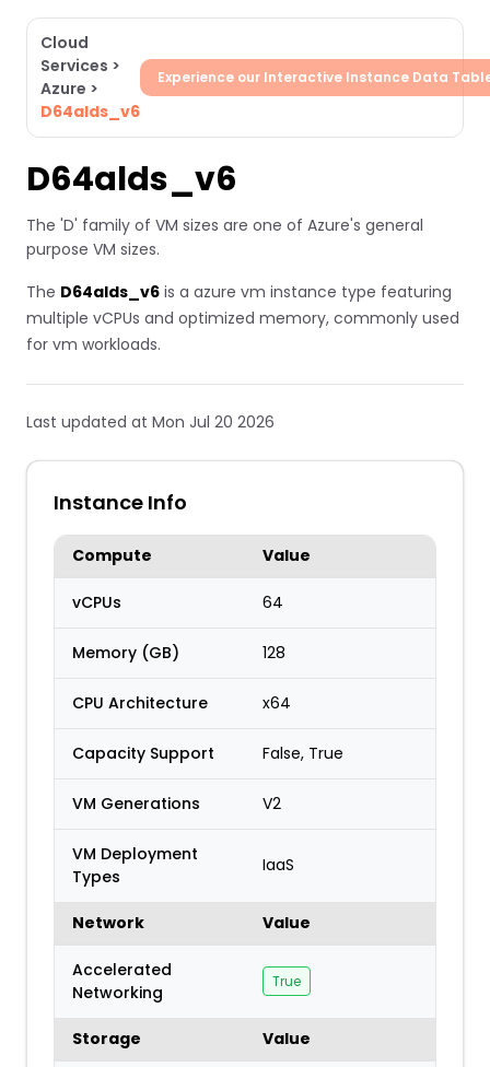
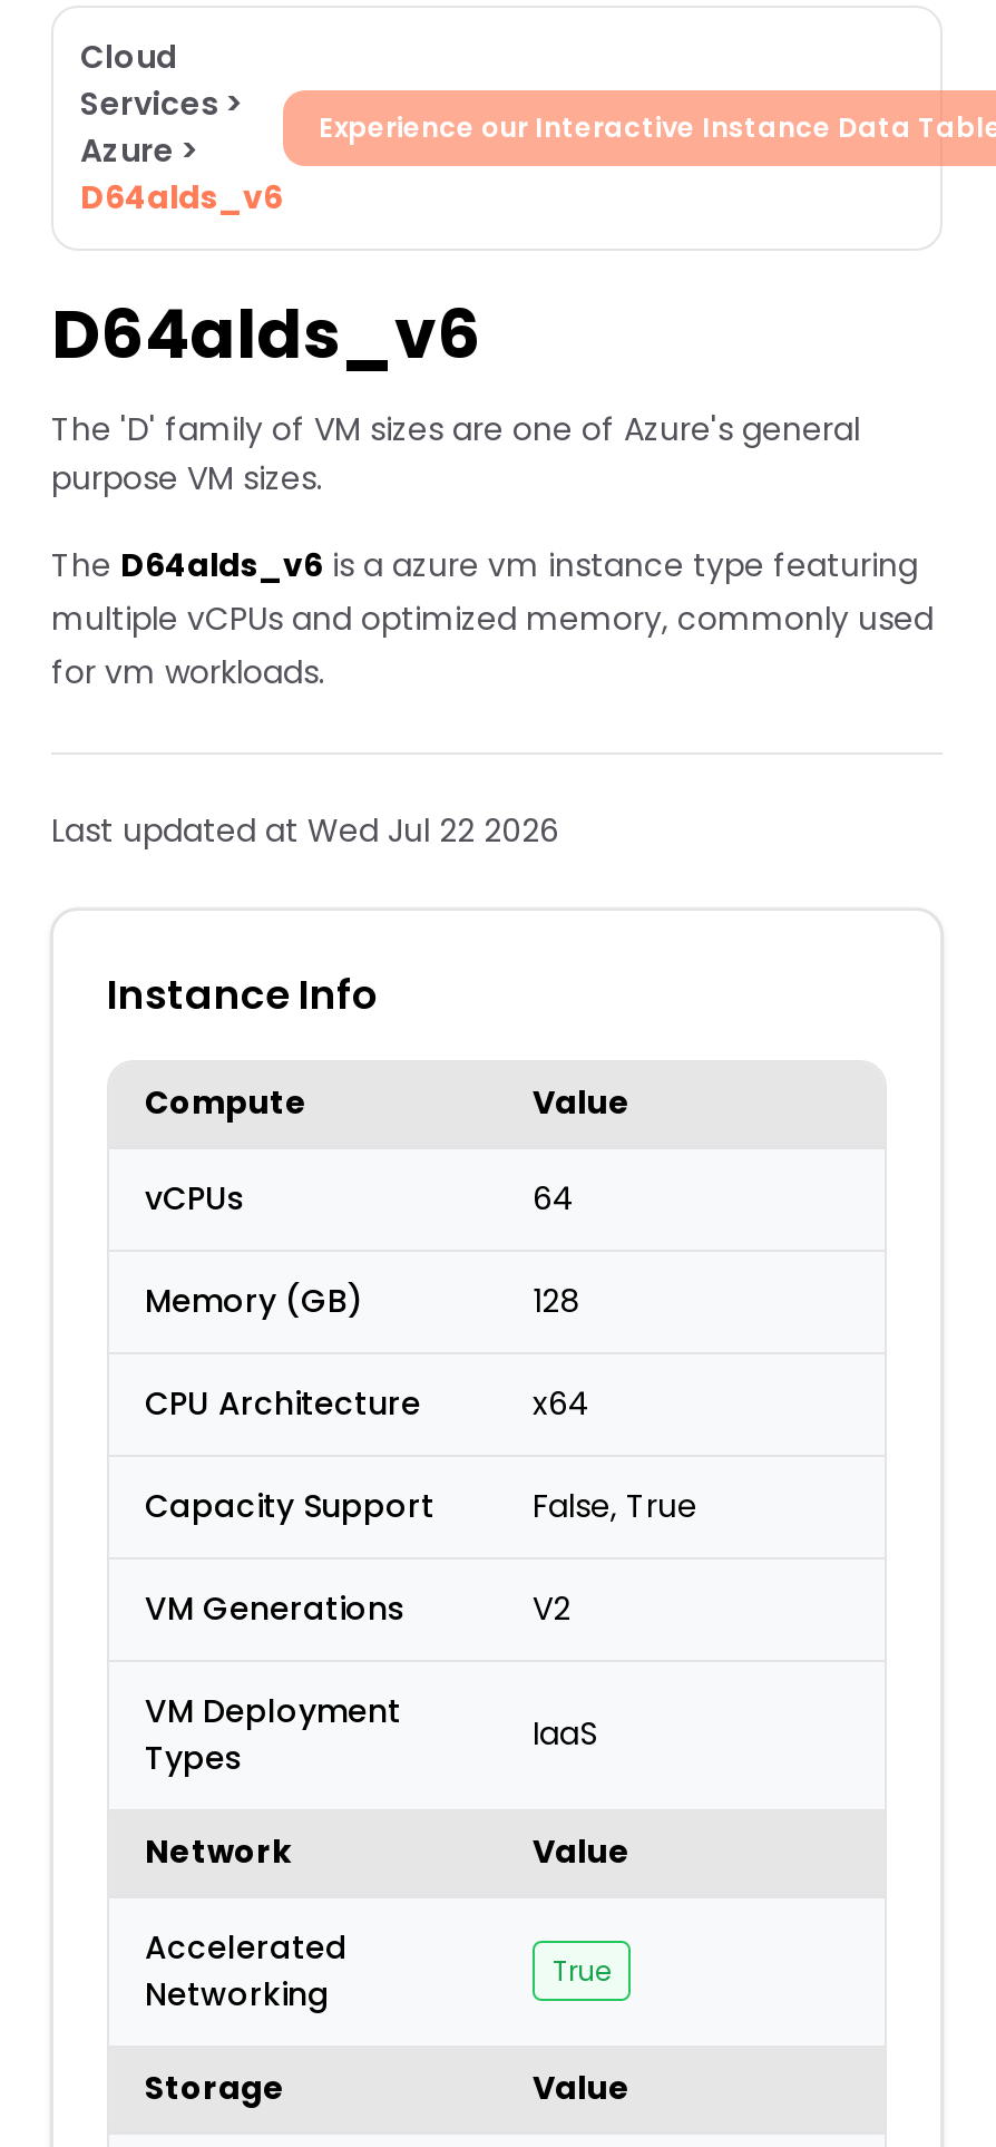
[26,411,275,433] Last updated at Mon Jul 20 2026 -> [51,808,559,853] Last updated at Wed Jul 22 2026

